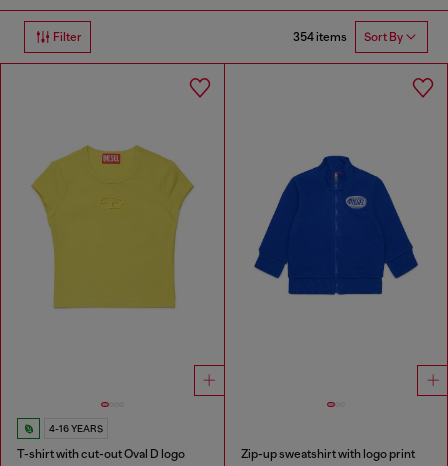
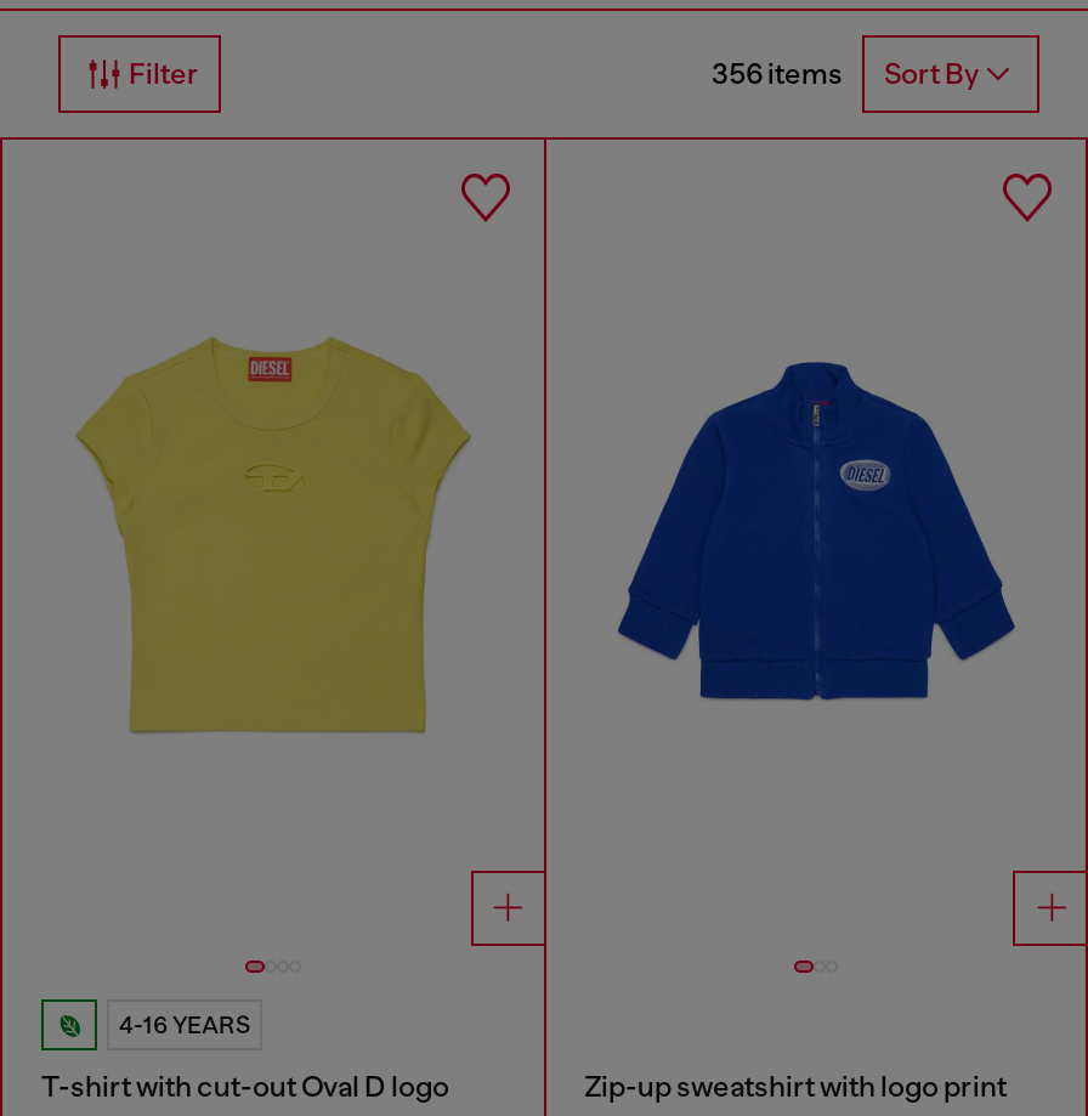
[293,30,403,44] 354 items Sort By -> [712,57,979,92] 356 items Sort By

